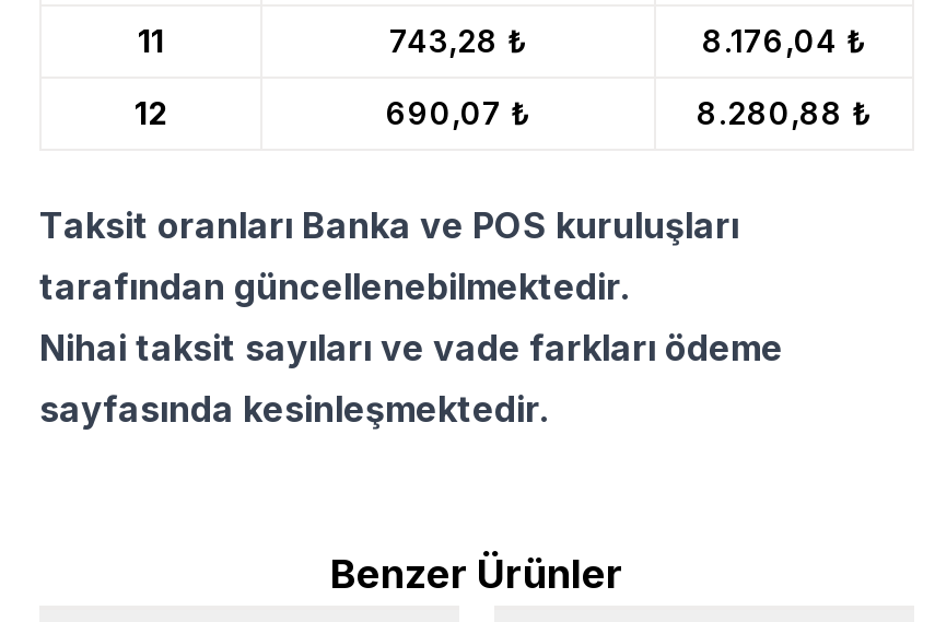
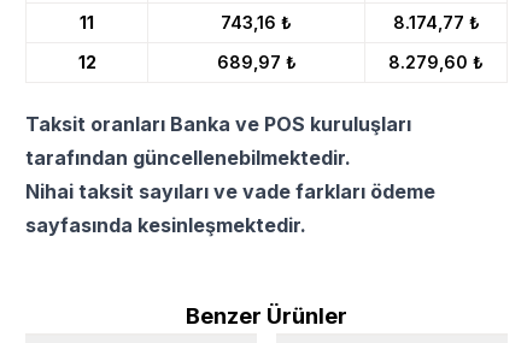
[389,22,527,59] 743,28 ₺ -> [221,12,292,32] 743,16 ₺
[702,22,866,59] 8.176,04 ₺ -> [393,12,479,32] 8.174,77 ₺
[386,94,530,131] 690,07 ₺ -> [216,52,296,72] 689,97 ₺
[697,94,872,131] 8.280,88 ₺ -> [388,52,484,72] 8.279,60 ₺

